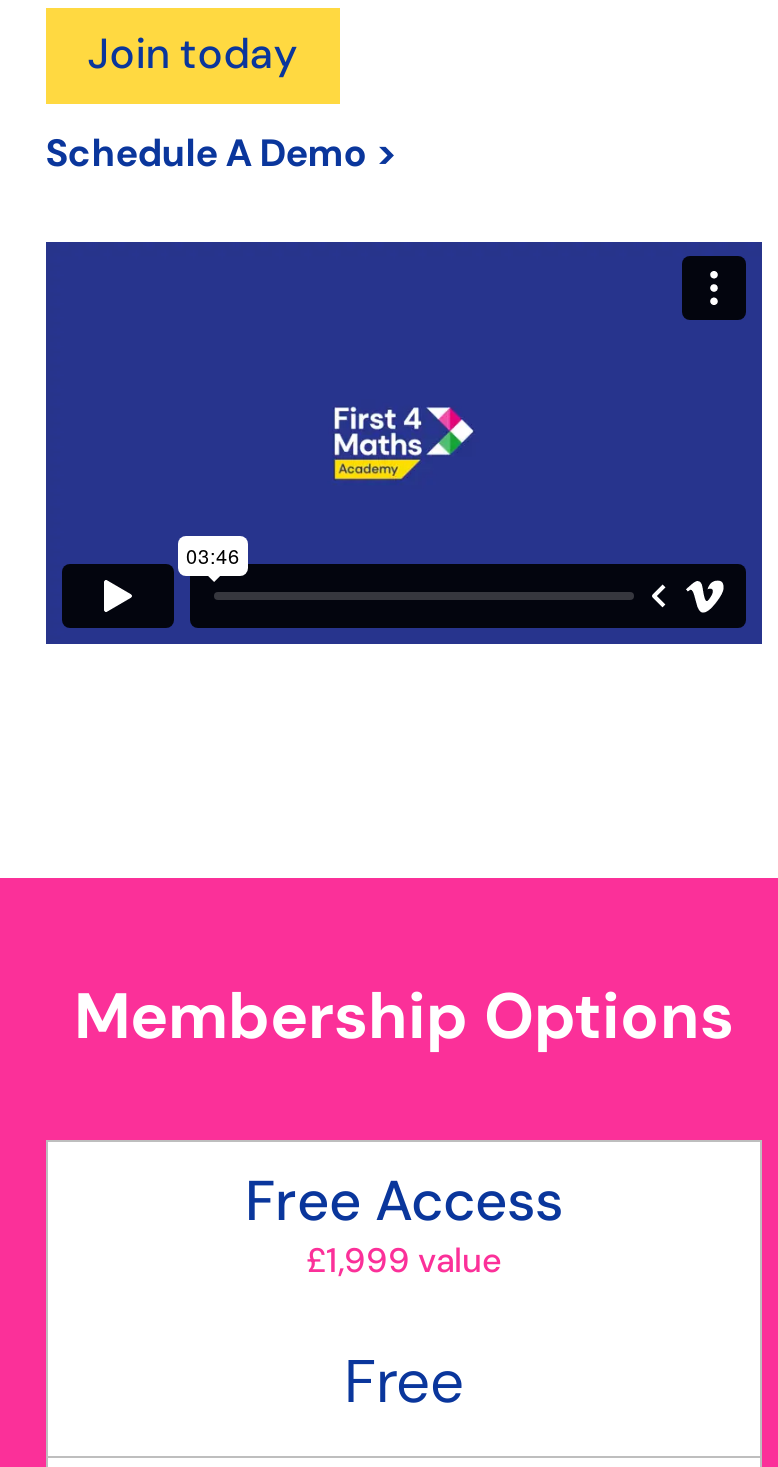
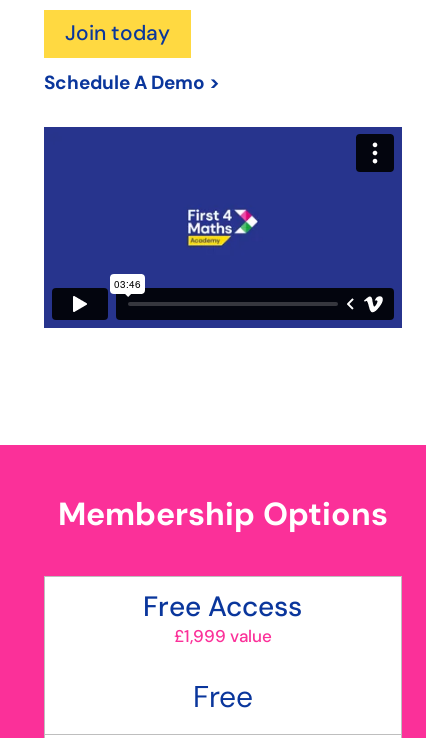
[670,256,746,332] [image] -> [355,133,395,173] [image]

